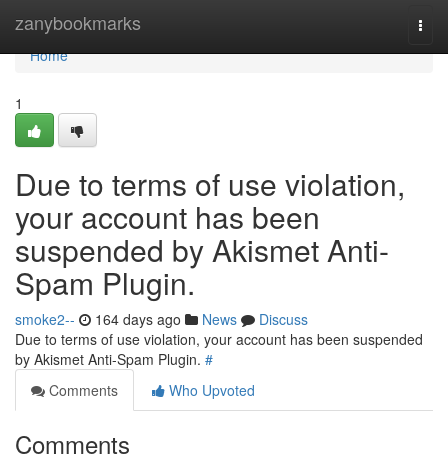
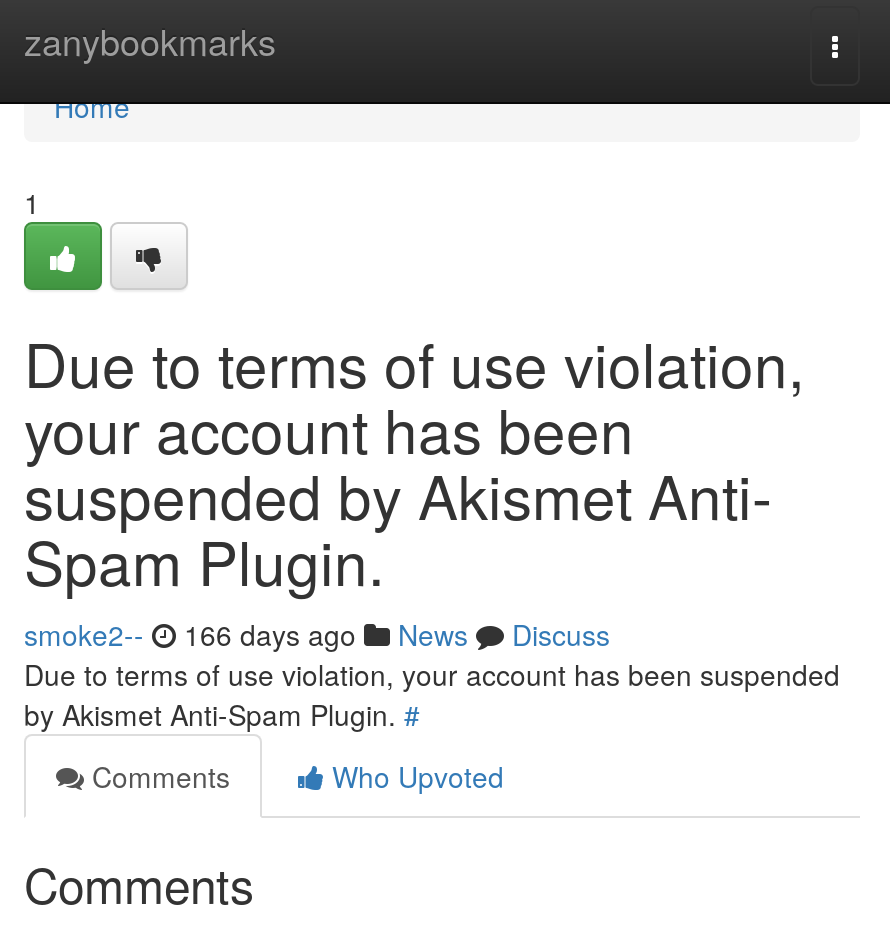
[15,309,308,329] smoke2-- 164 days ago News Discuss -> [24,614,610,654] smoke2-- 166 days ago News Discuss

